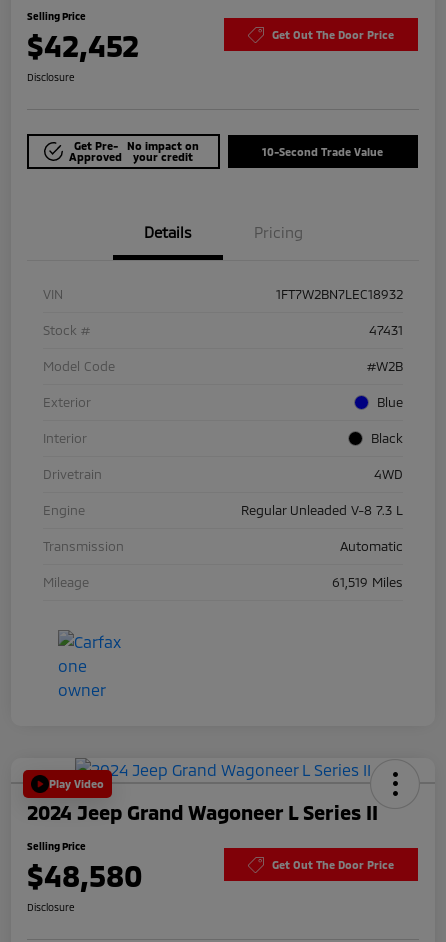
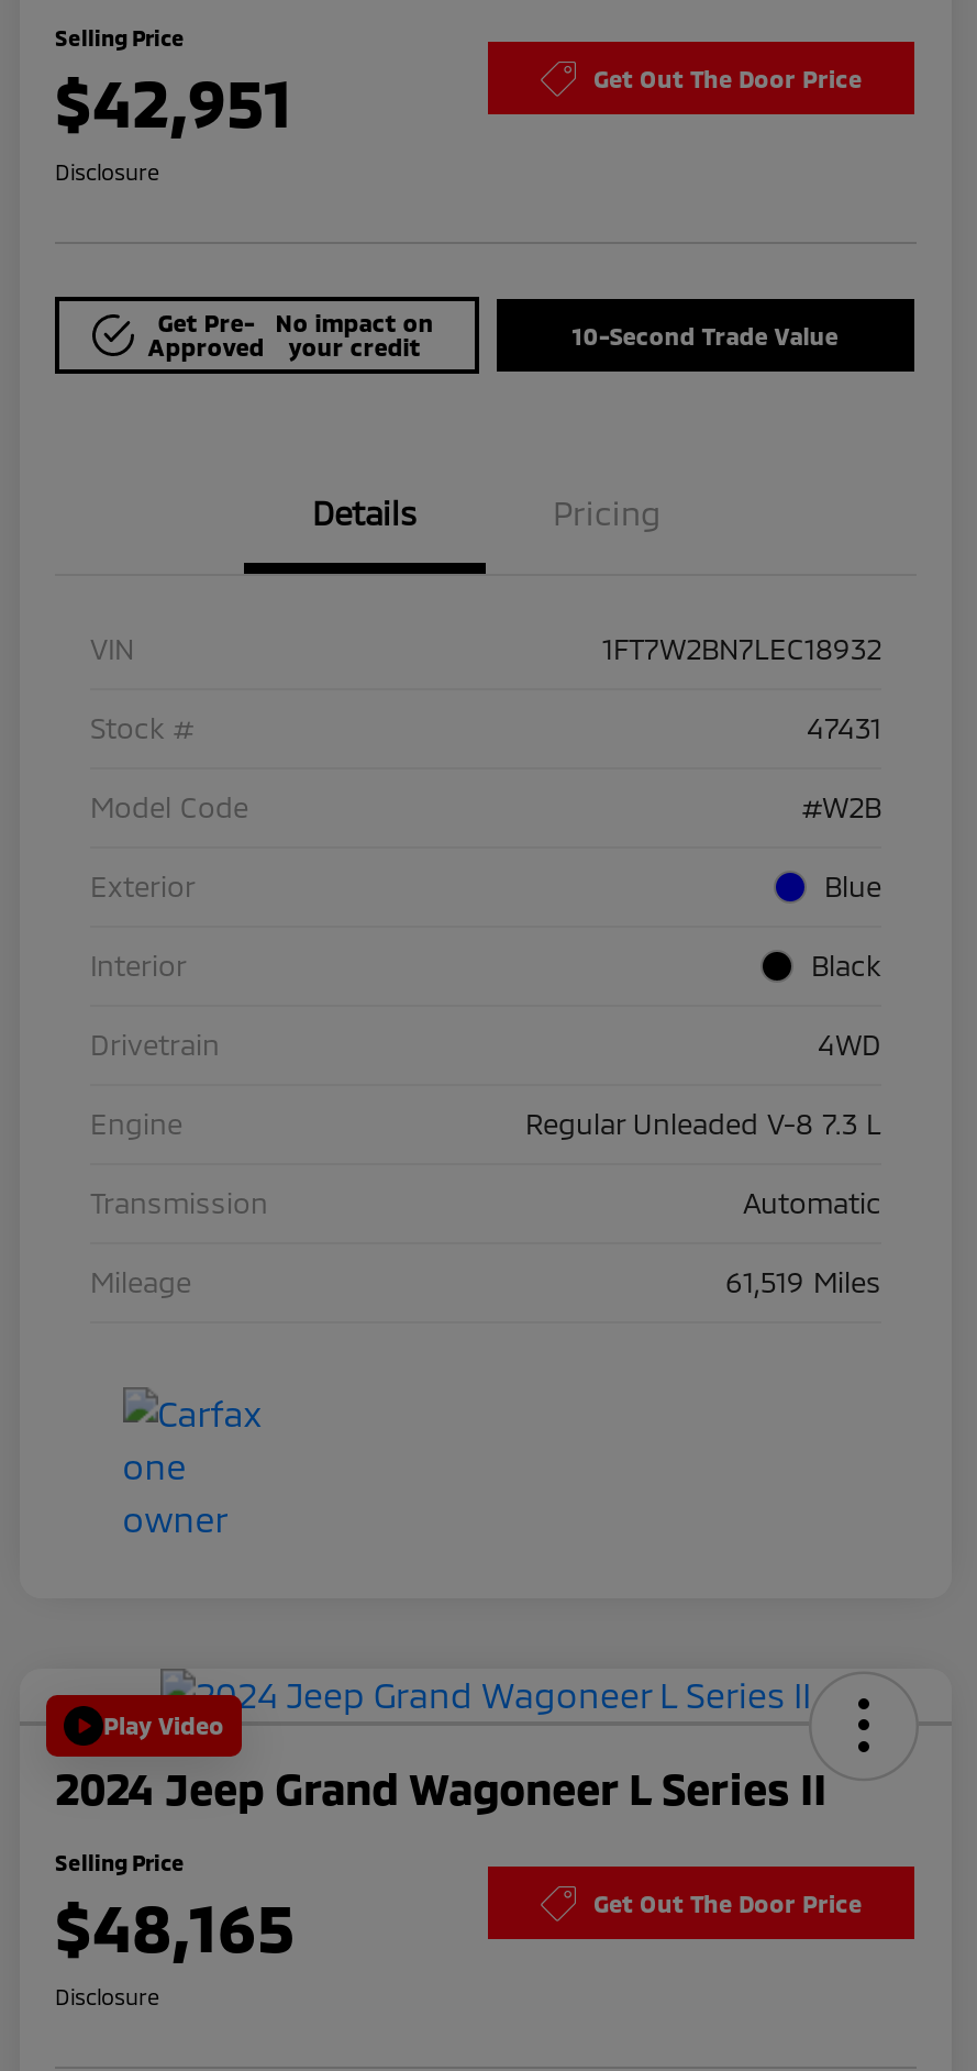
[27,27,139,63] $42,452 -> [55,61,292,140] $42,951
[27,857,143,893] $48,580 -> [55,1886,295,1965] $48,165

